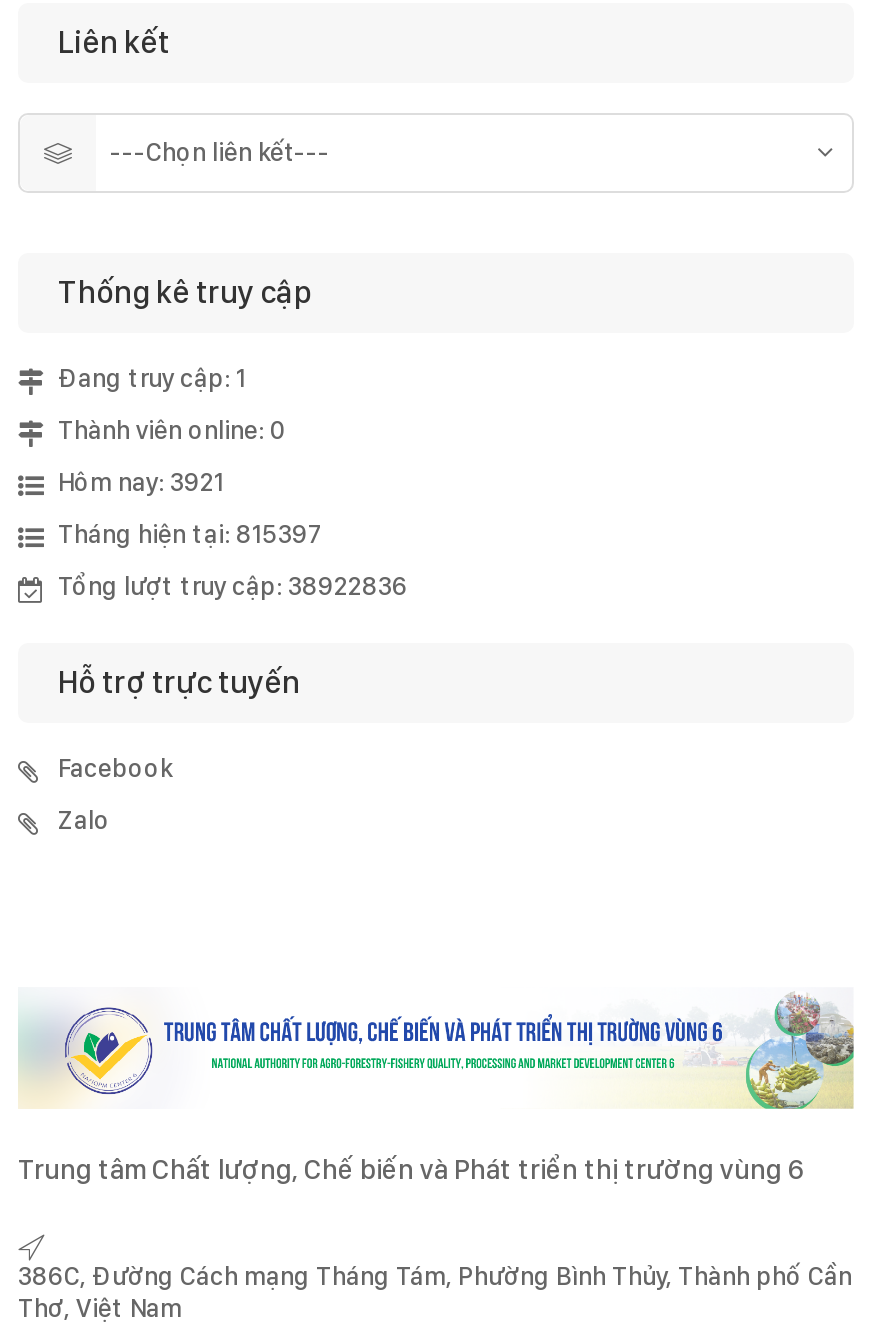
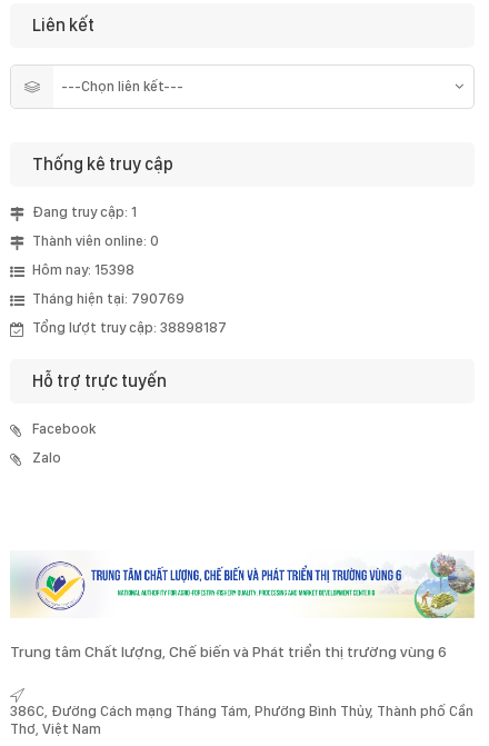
[58,466,224,496] Hôm nay: 3921 -> [32,261,134,277] Hôm nay: 15398
[58,518,324,548] Tháng hiện tại: 815397 -> [32,290,184,306] Tháng hiện tại: 790769
[58,570,408,600] Tổng lượt truy cập: 38922836 -> [32,319,227,335] Tổng lượt truy cập: 38898187

